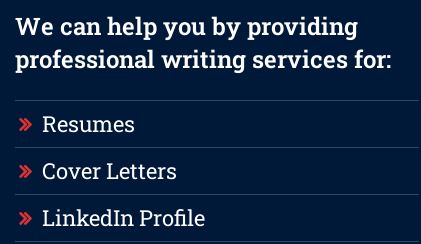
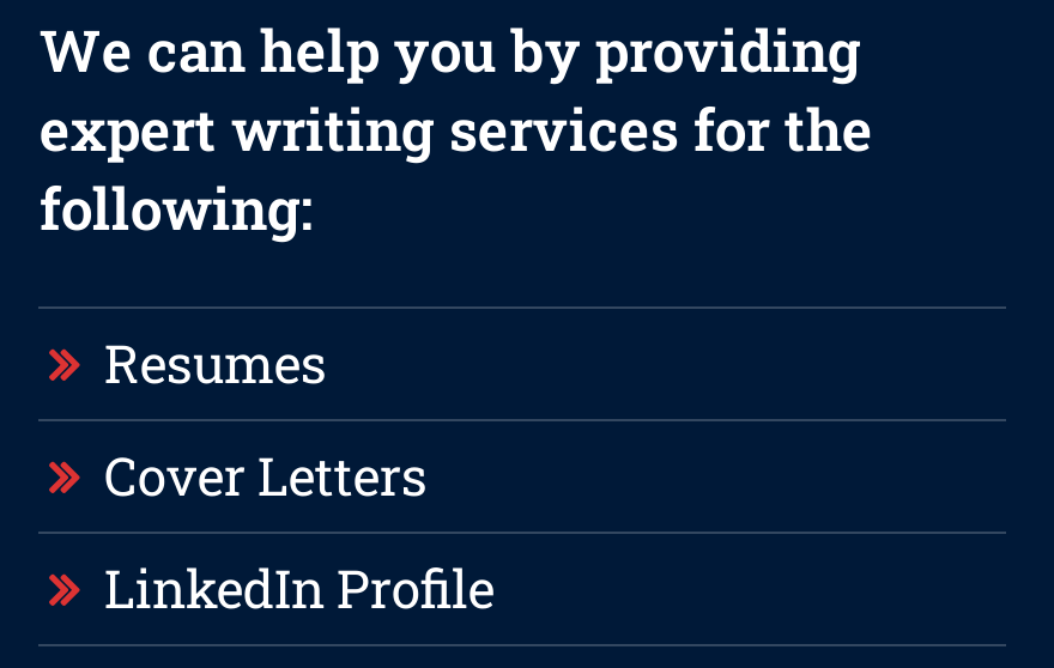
[15,43,391,75] professional writing services for: -> [39,91,873,247] expert writing services for the | following:

